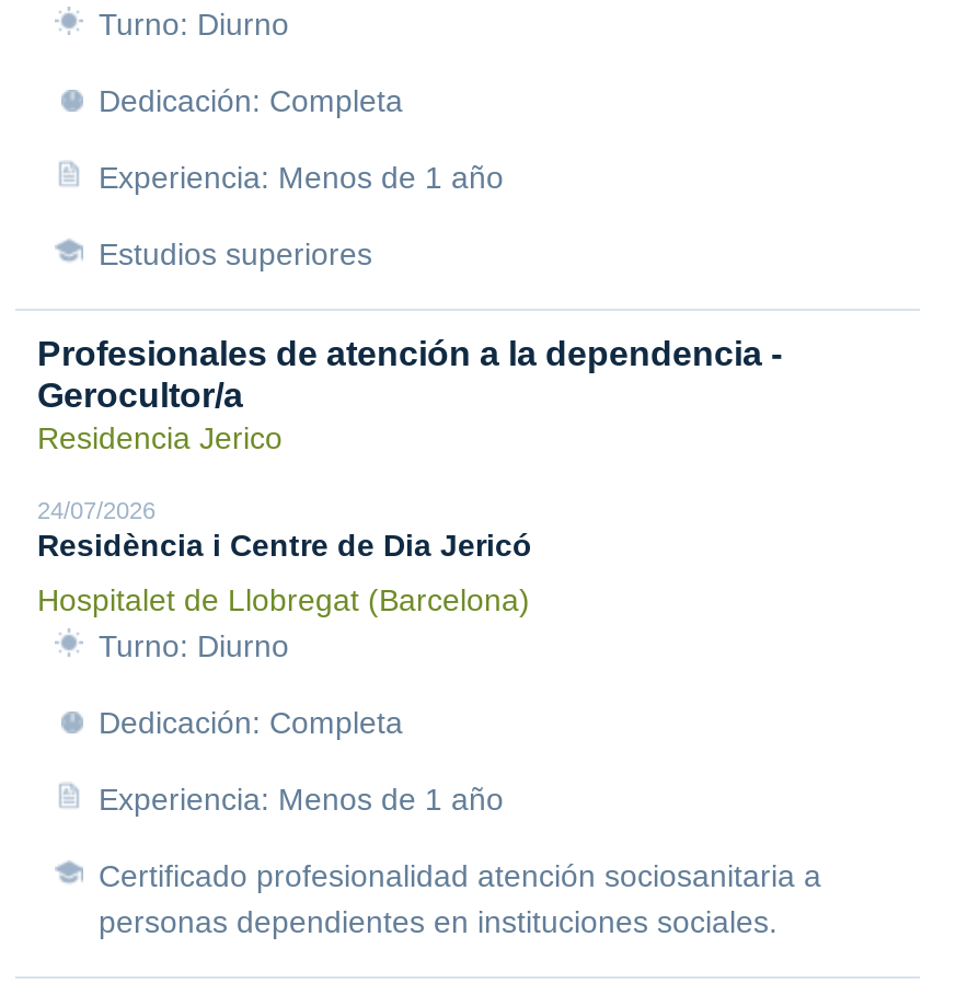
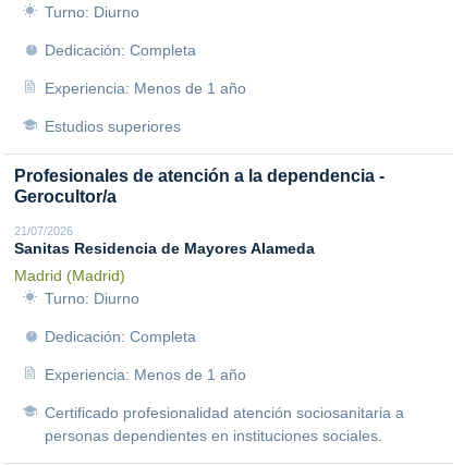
[37,420,532,617] Residencia Jerico | 24/07/2026 | Residència i Centre de Dia Jericó | Hospitalet de Llobregat (Barcelona) -> [14,224,315,284] 21/07/2026 | Sanitas Residencia de Mayores Alameda | Madrid (Madrid)

